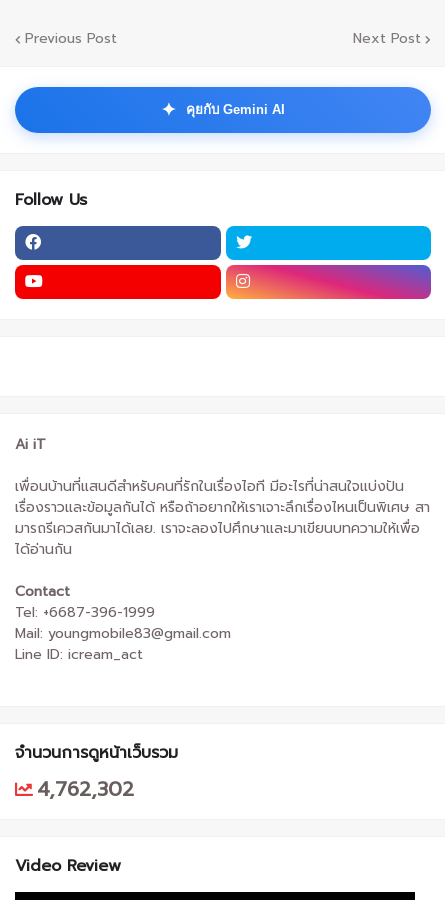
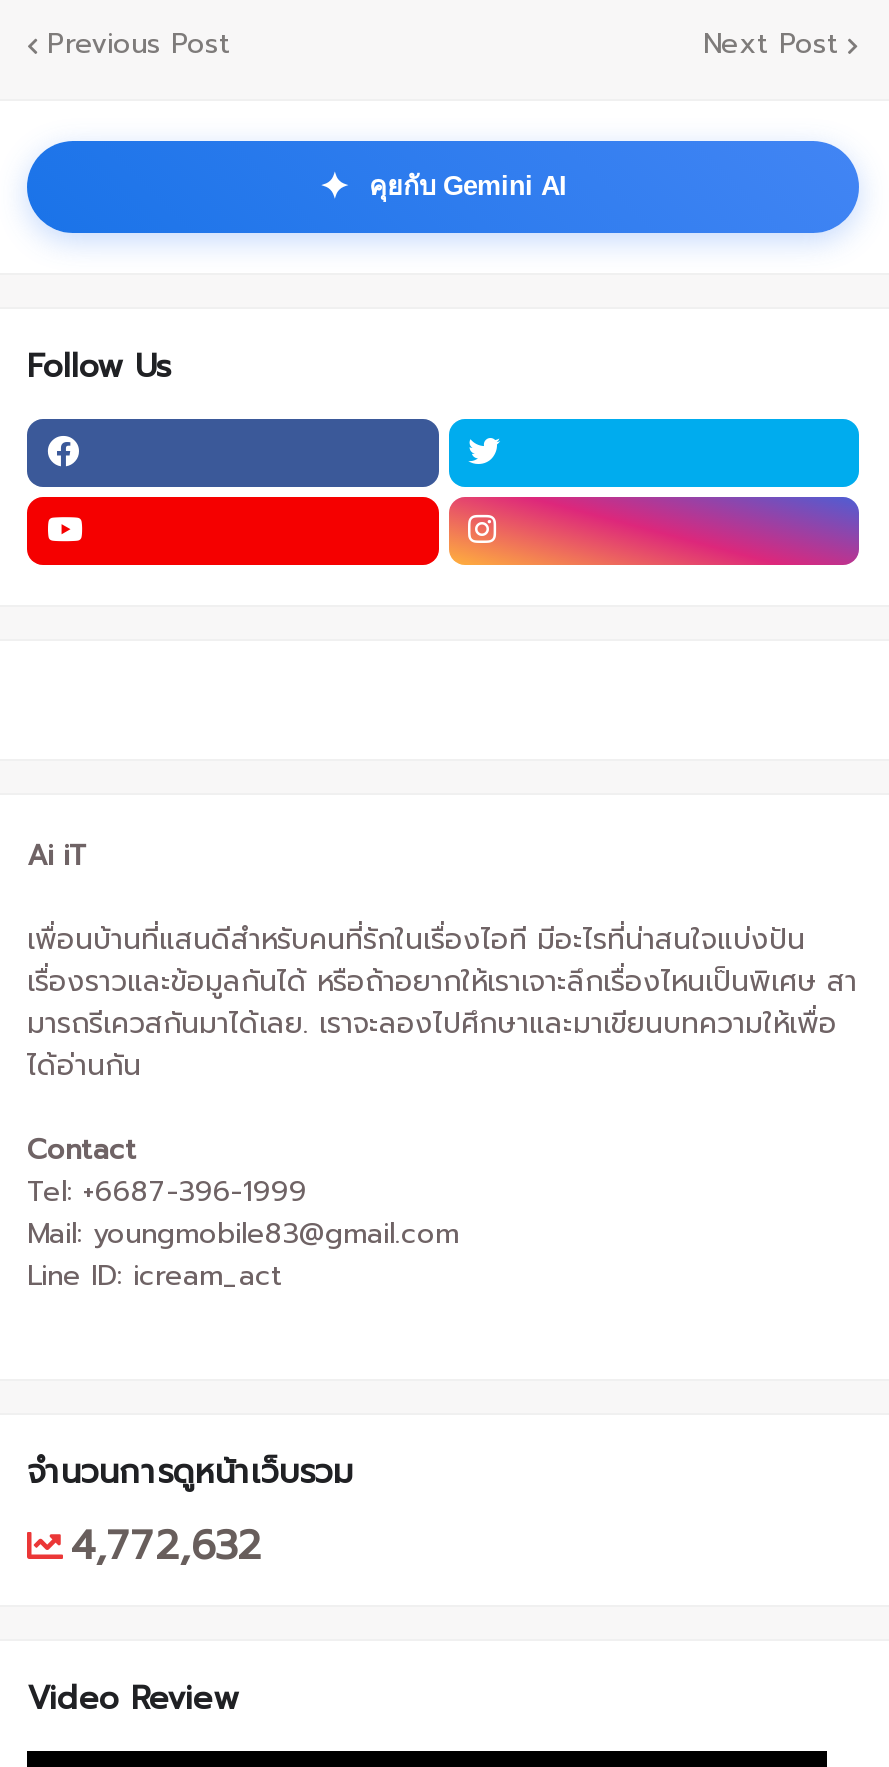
[37,774,134,804] 4,762,302 -> [71,1515,261,1575] 4,772,632

